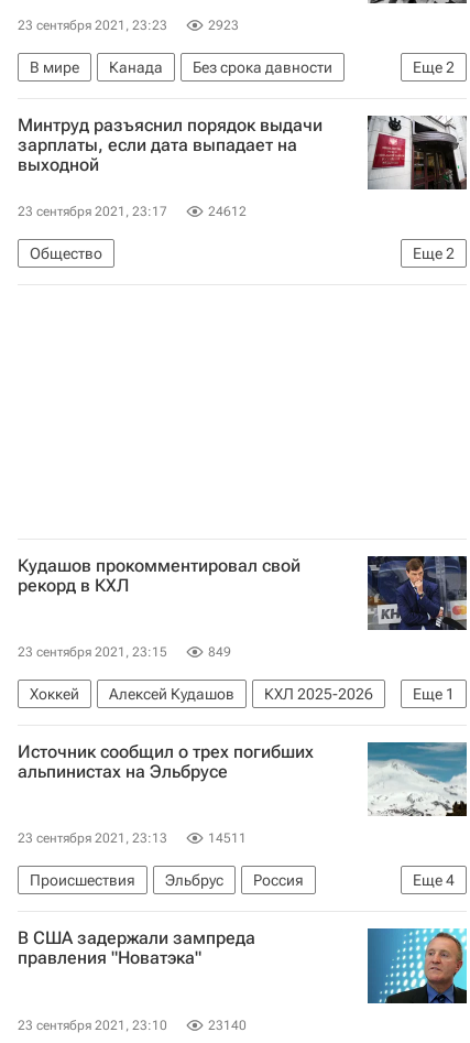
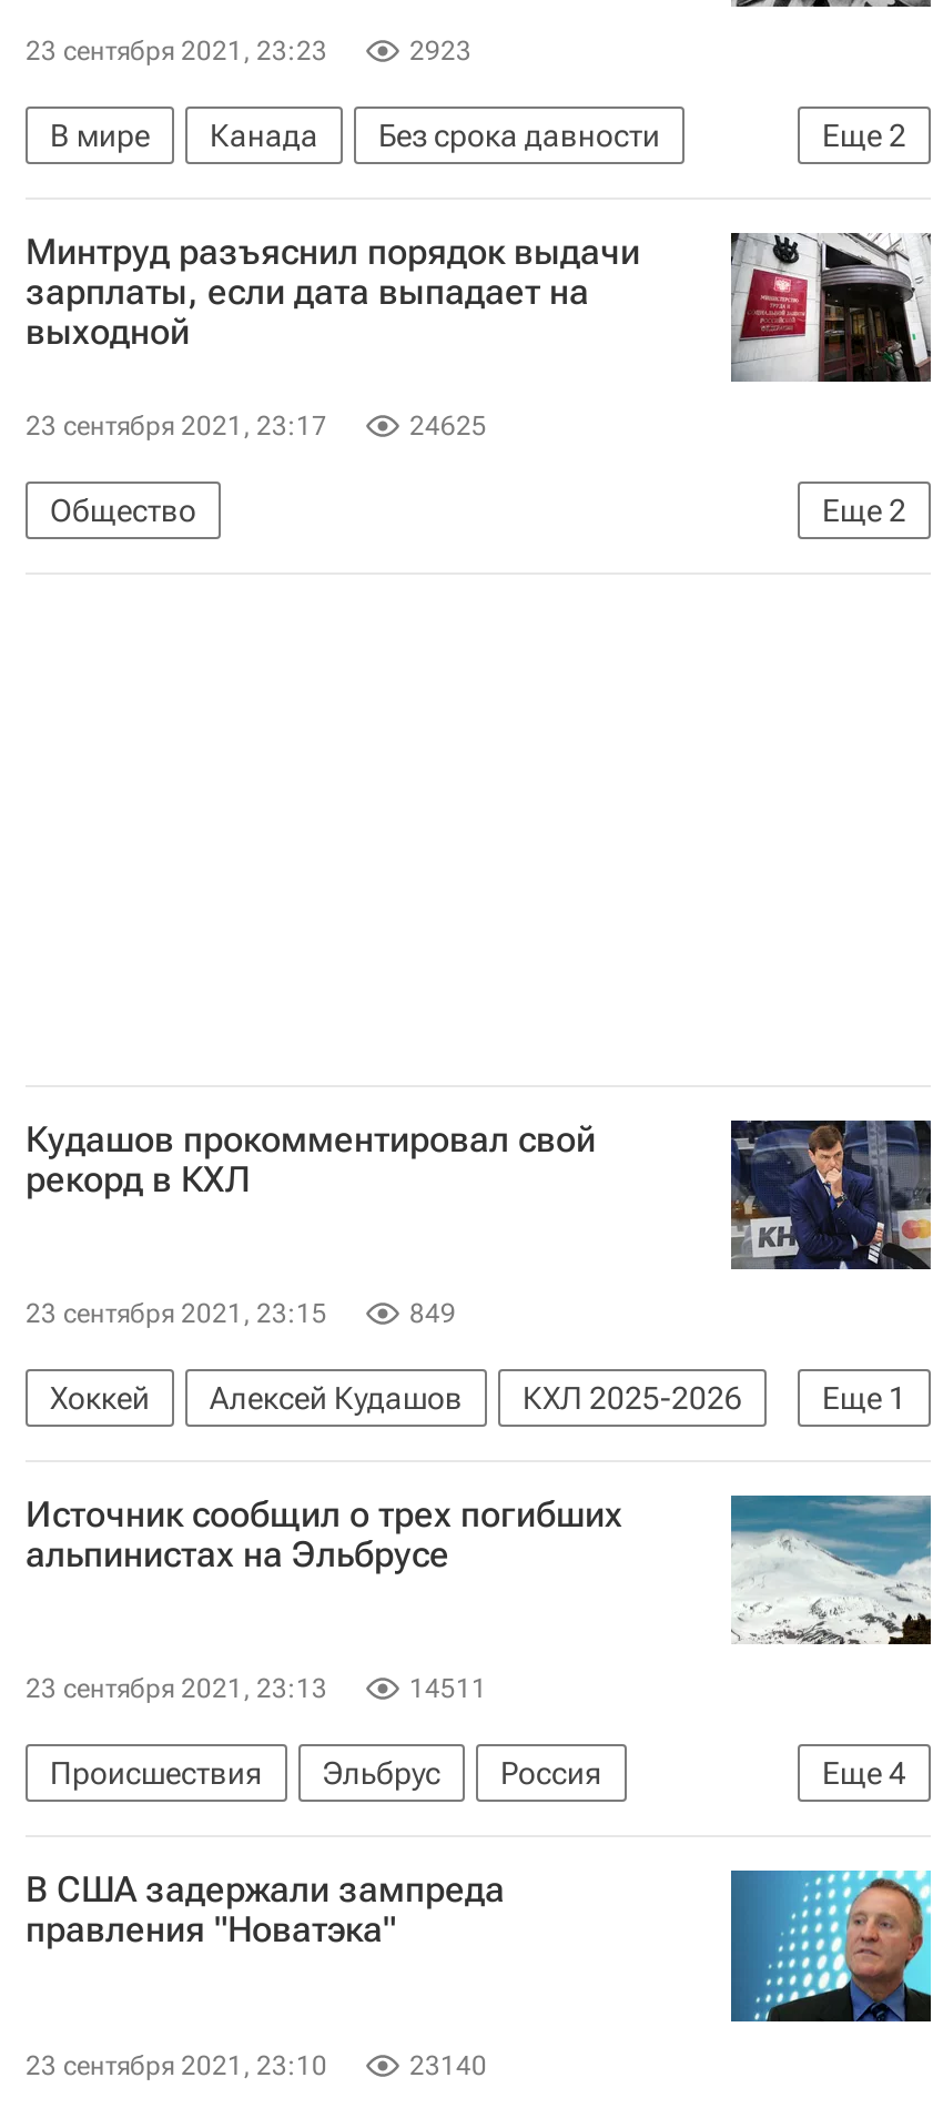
[208,203,247,219] 24612 -> [409,409,487,440] 24625

